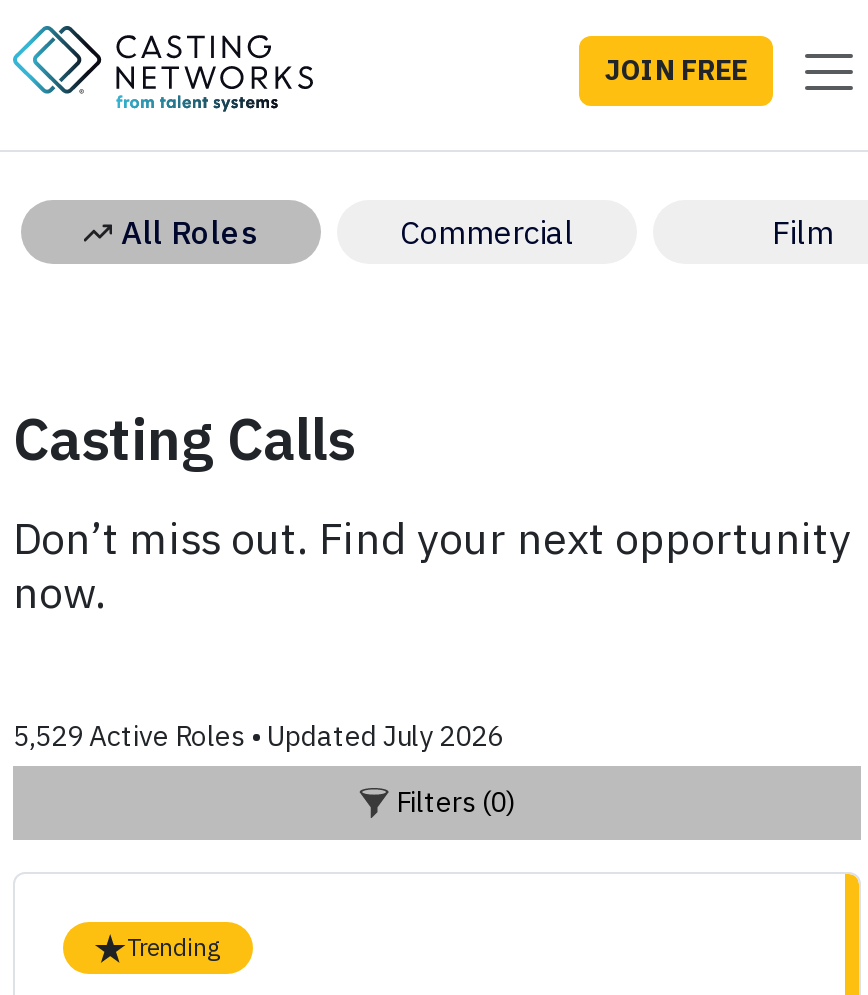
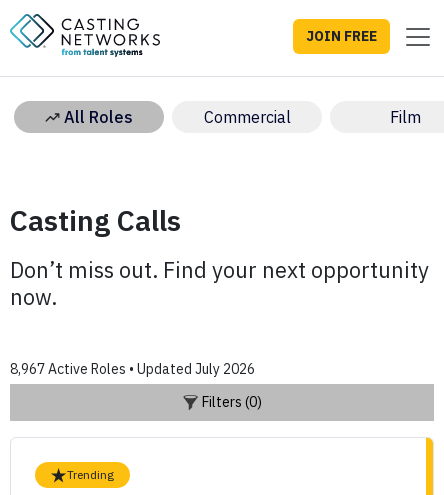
[13,718,503,754] 5,529 Active Roles • Updated July 2026 -> [10,360,255,378] 8,967 Active Roles • Updated July 2026

